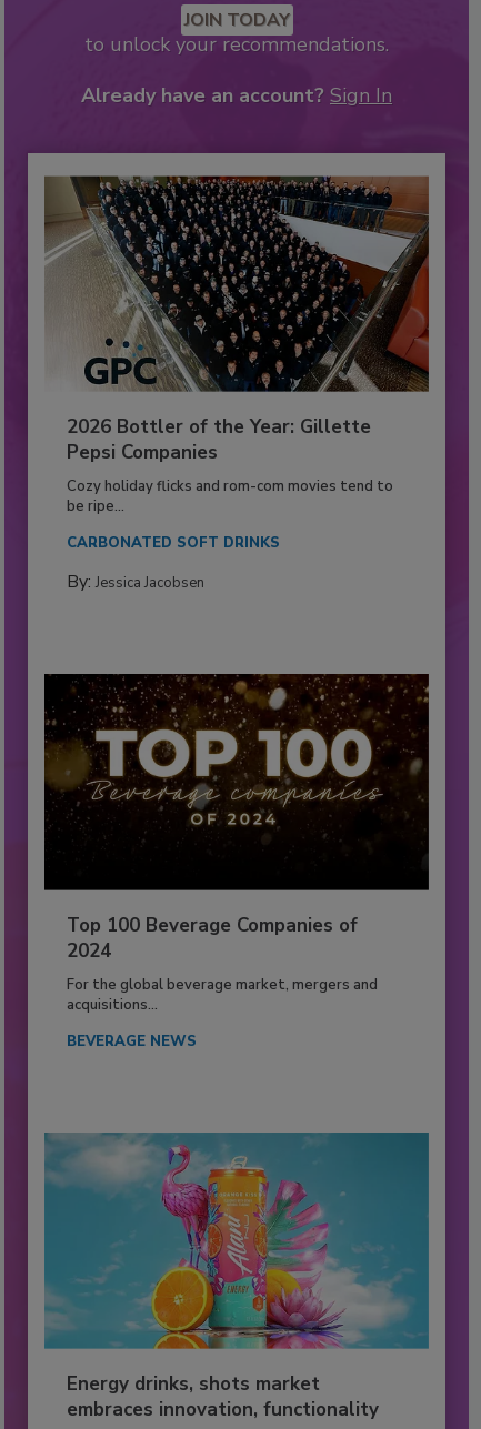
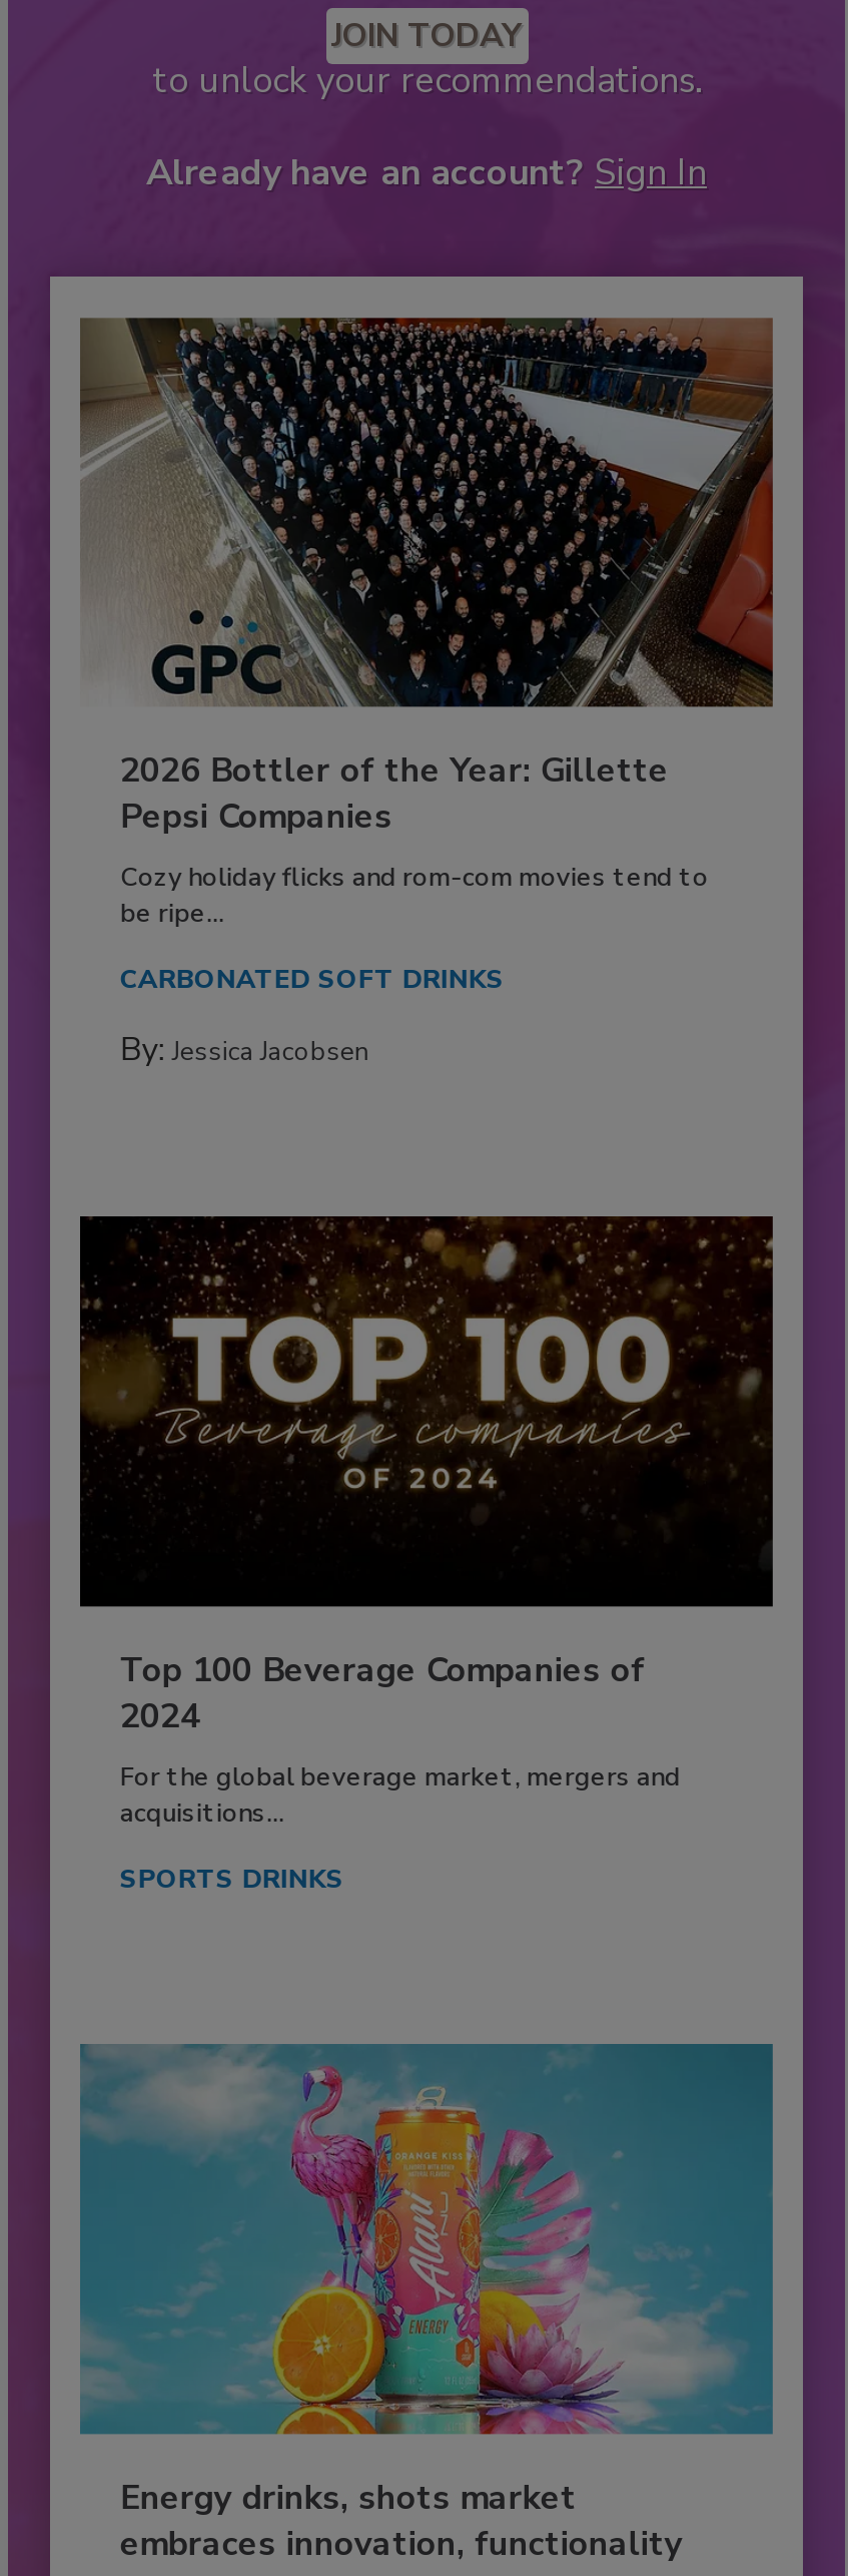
[67,1031,197,1051] BEVERAGE NEWS -> [120,1861,344,1897] SPORTS DRINKS

